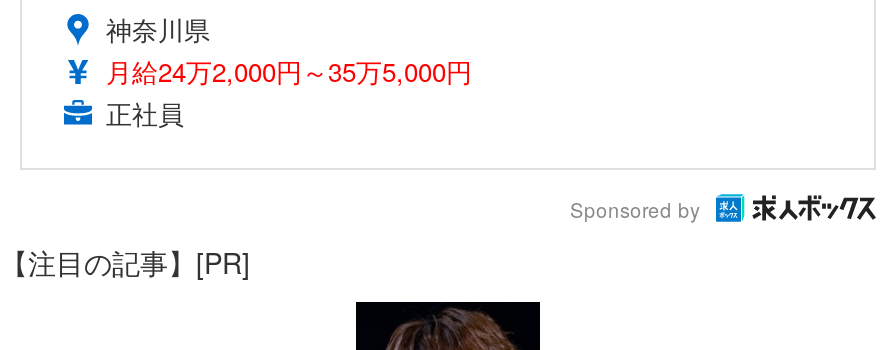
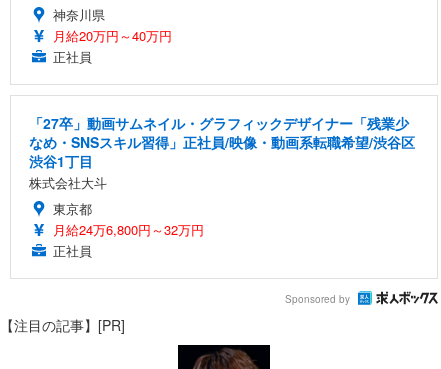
[106,53,472,91] 月給24万2,000円～35万5,000円 -> [29,26,415,239] 月給20万円～40万円 | 正社員 | 「27卒」動画サムネイル・グラフィックデザイナー「残業少 | なめ・SNSスキル習得」正社員/映像・動画系転職希望/渋谷区 | 渋谷1丁目 | 株式会社大斗 | 東京都 | 月給24万6,800円～32万円

